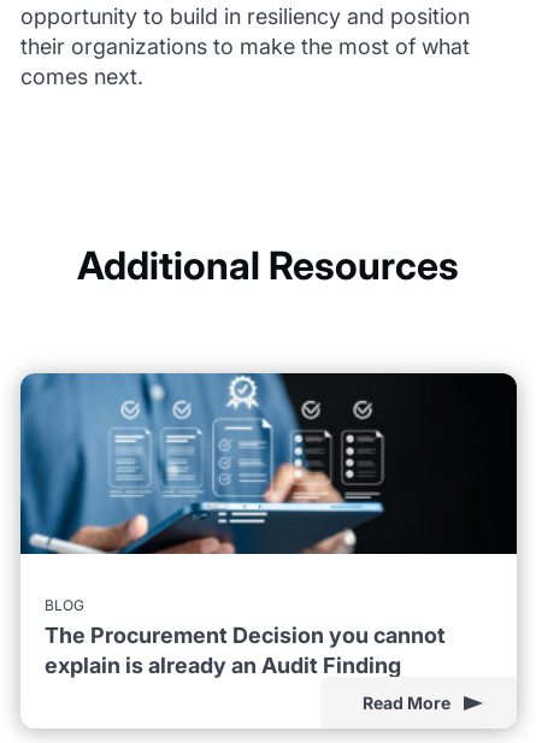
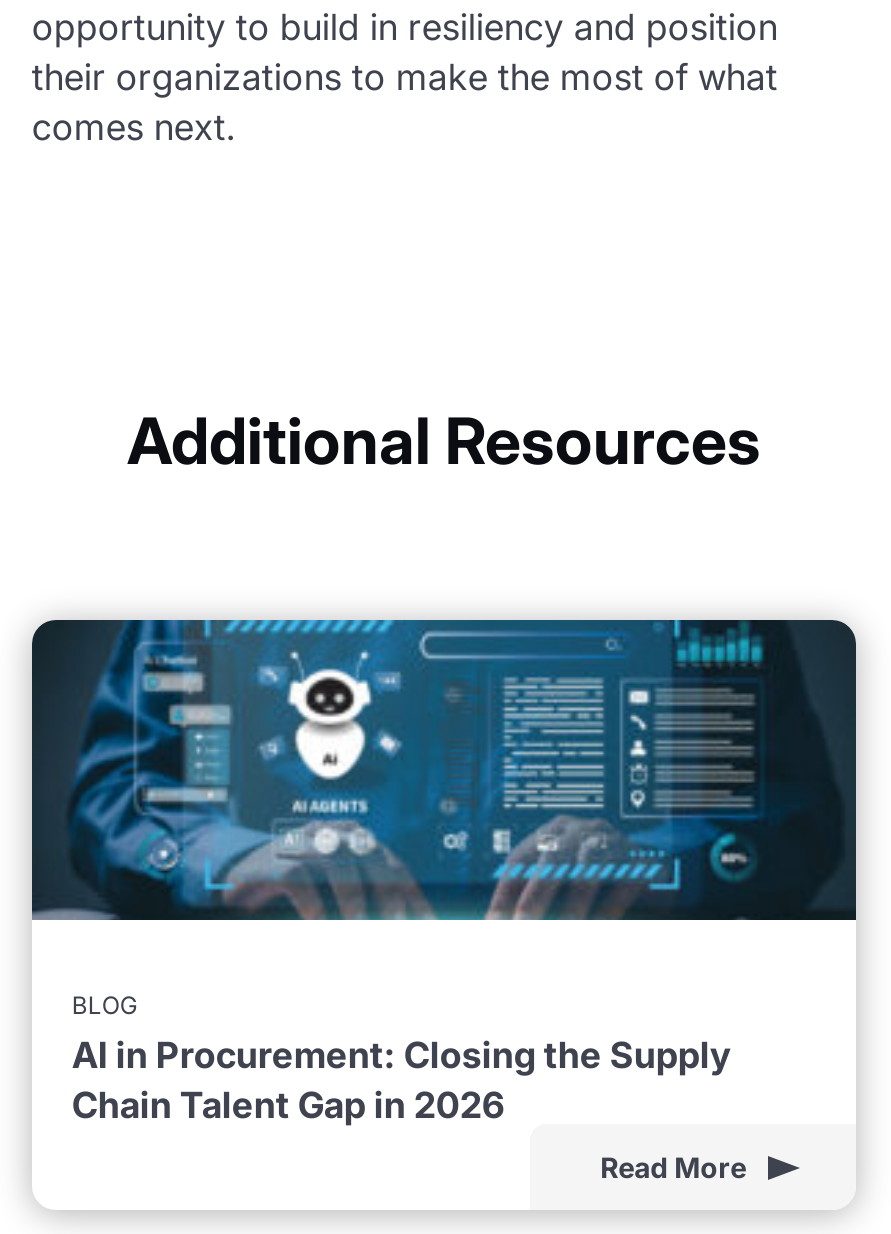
[19,372,517,555] [image] -> [30,618,856,922] [image]
[44,622,446,678] The Procurement Decision you cannot | explain is already an Audit Finding -> [72,1034,732,1126] AI in Procurement: Closing the Supply | Chain Talent Gap in 2026

